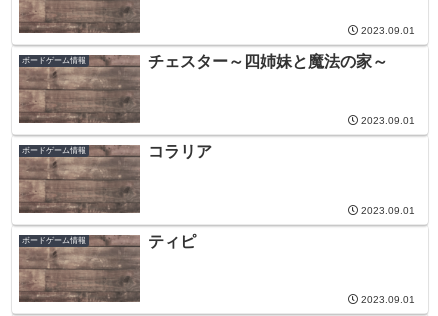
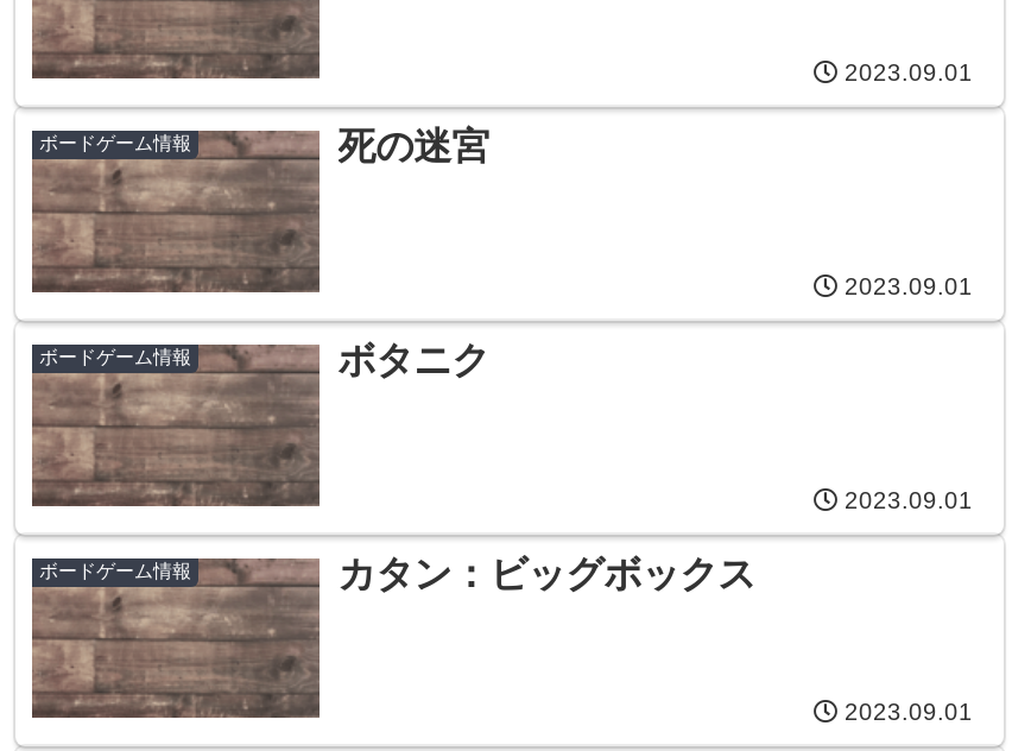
[148,53,388,70] チェスター～四姉妹と魔法の家～ -> [338,126,490,166] 死の迷宮
[148,143,212,160] コラリア -> [338,339,490,380] ボタニク
[148,233,196,250] ティピ -> [338,553,756,593] カタン：ビッグボックス

